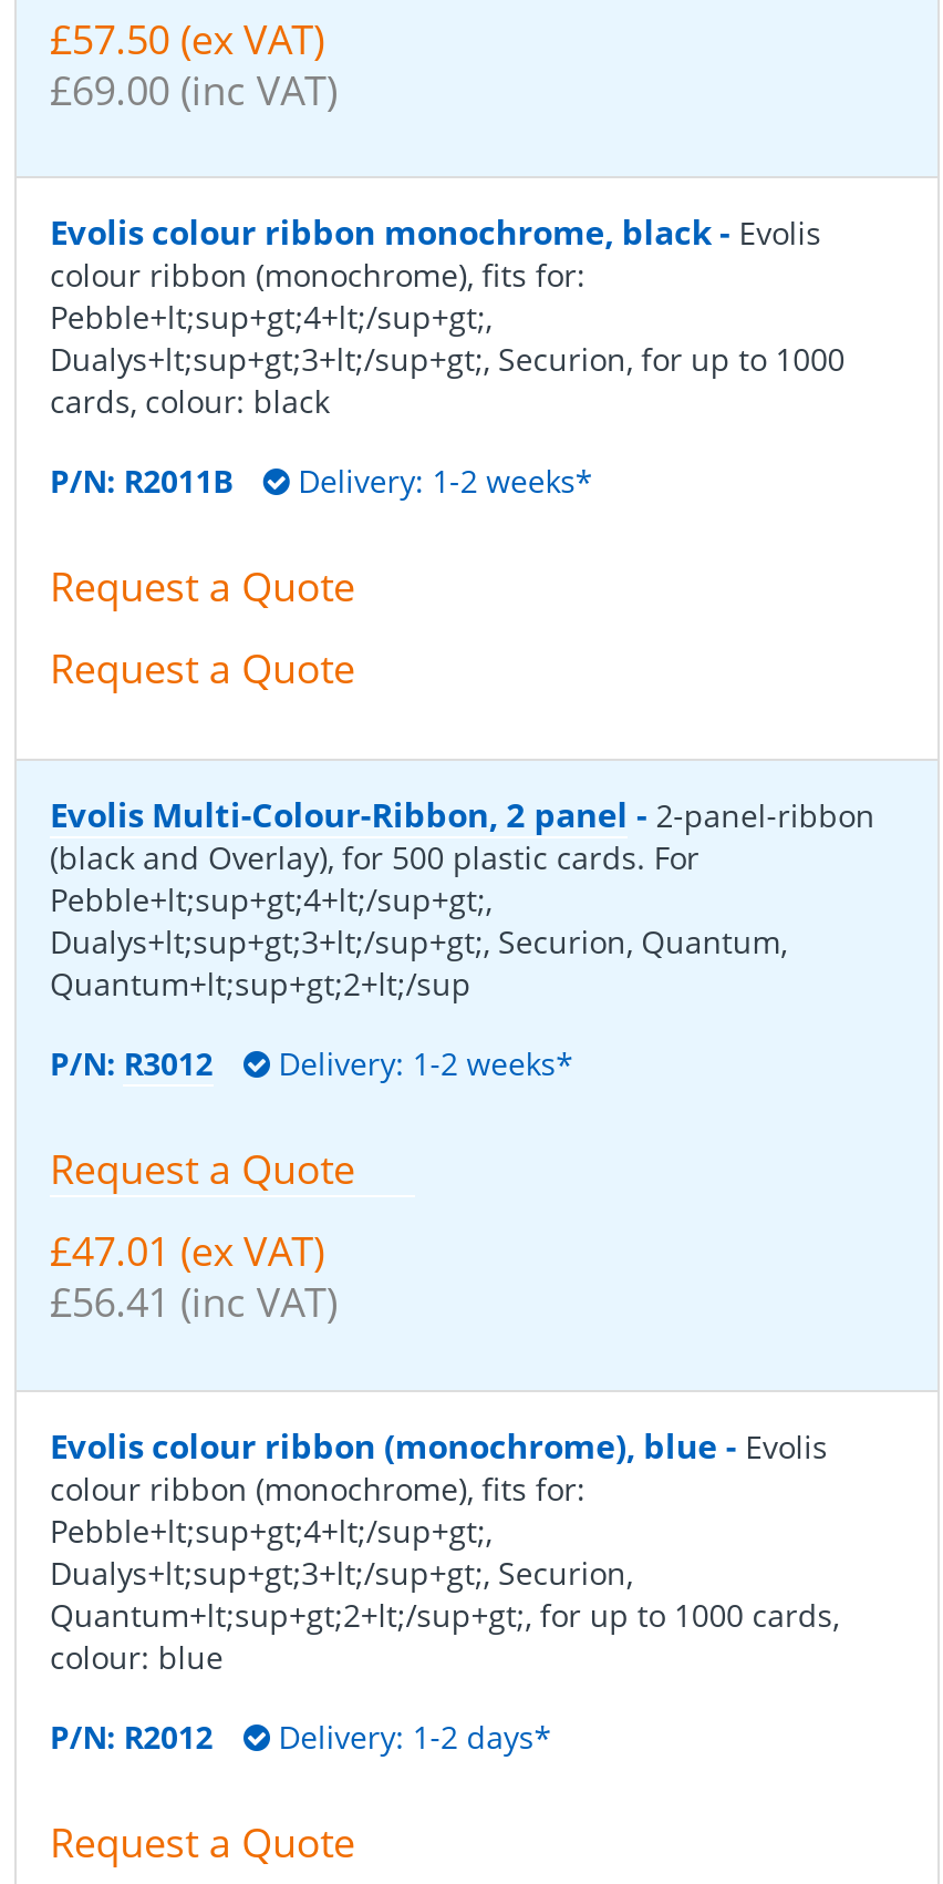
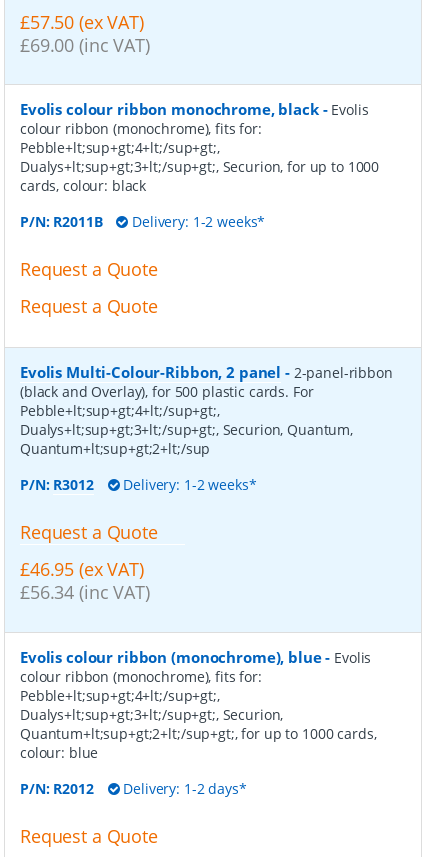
[50,1224,324,1277] £47.01 (ex VAT) -> [20,557,144,581] £46.95 (ex VAT)
[50,1275,337,1328] £56.41 (inc VAT) -> [20,580,150,604] £56.34 (inc VAT)

